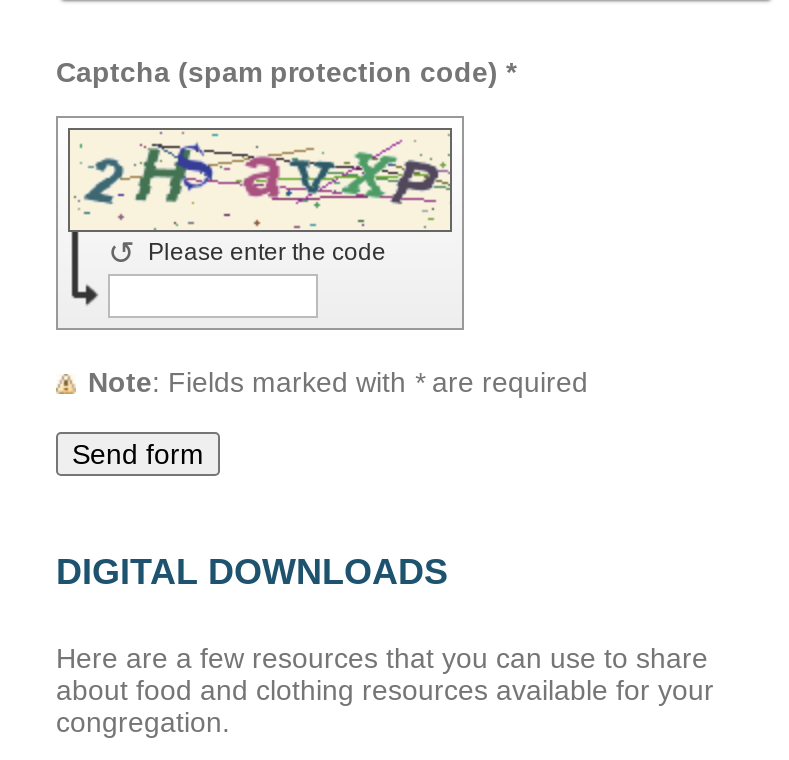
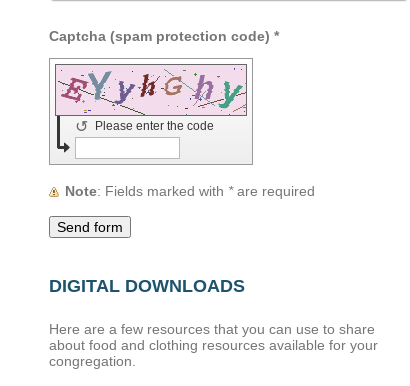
[72,132,450,232] [image] -> [56,66,247,116] [image]

